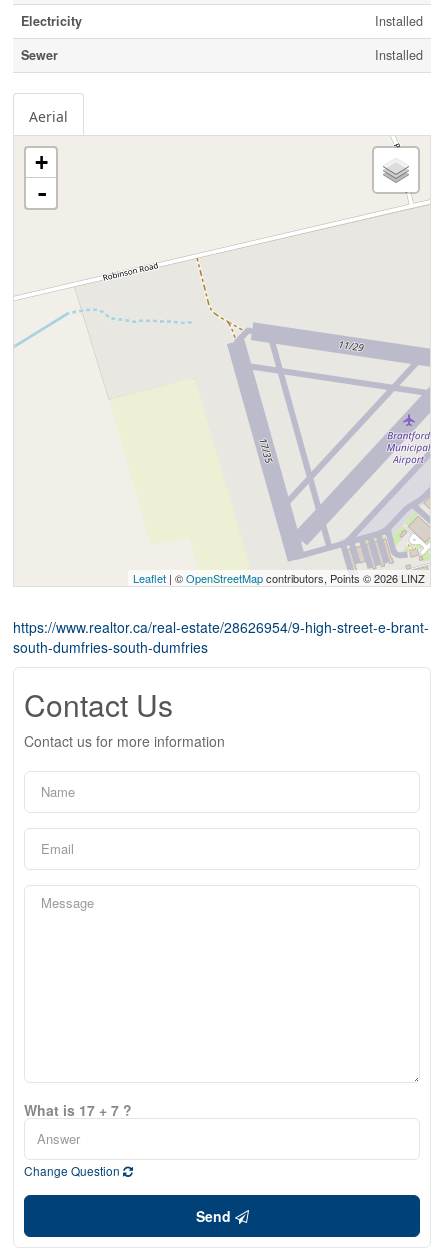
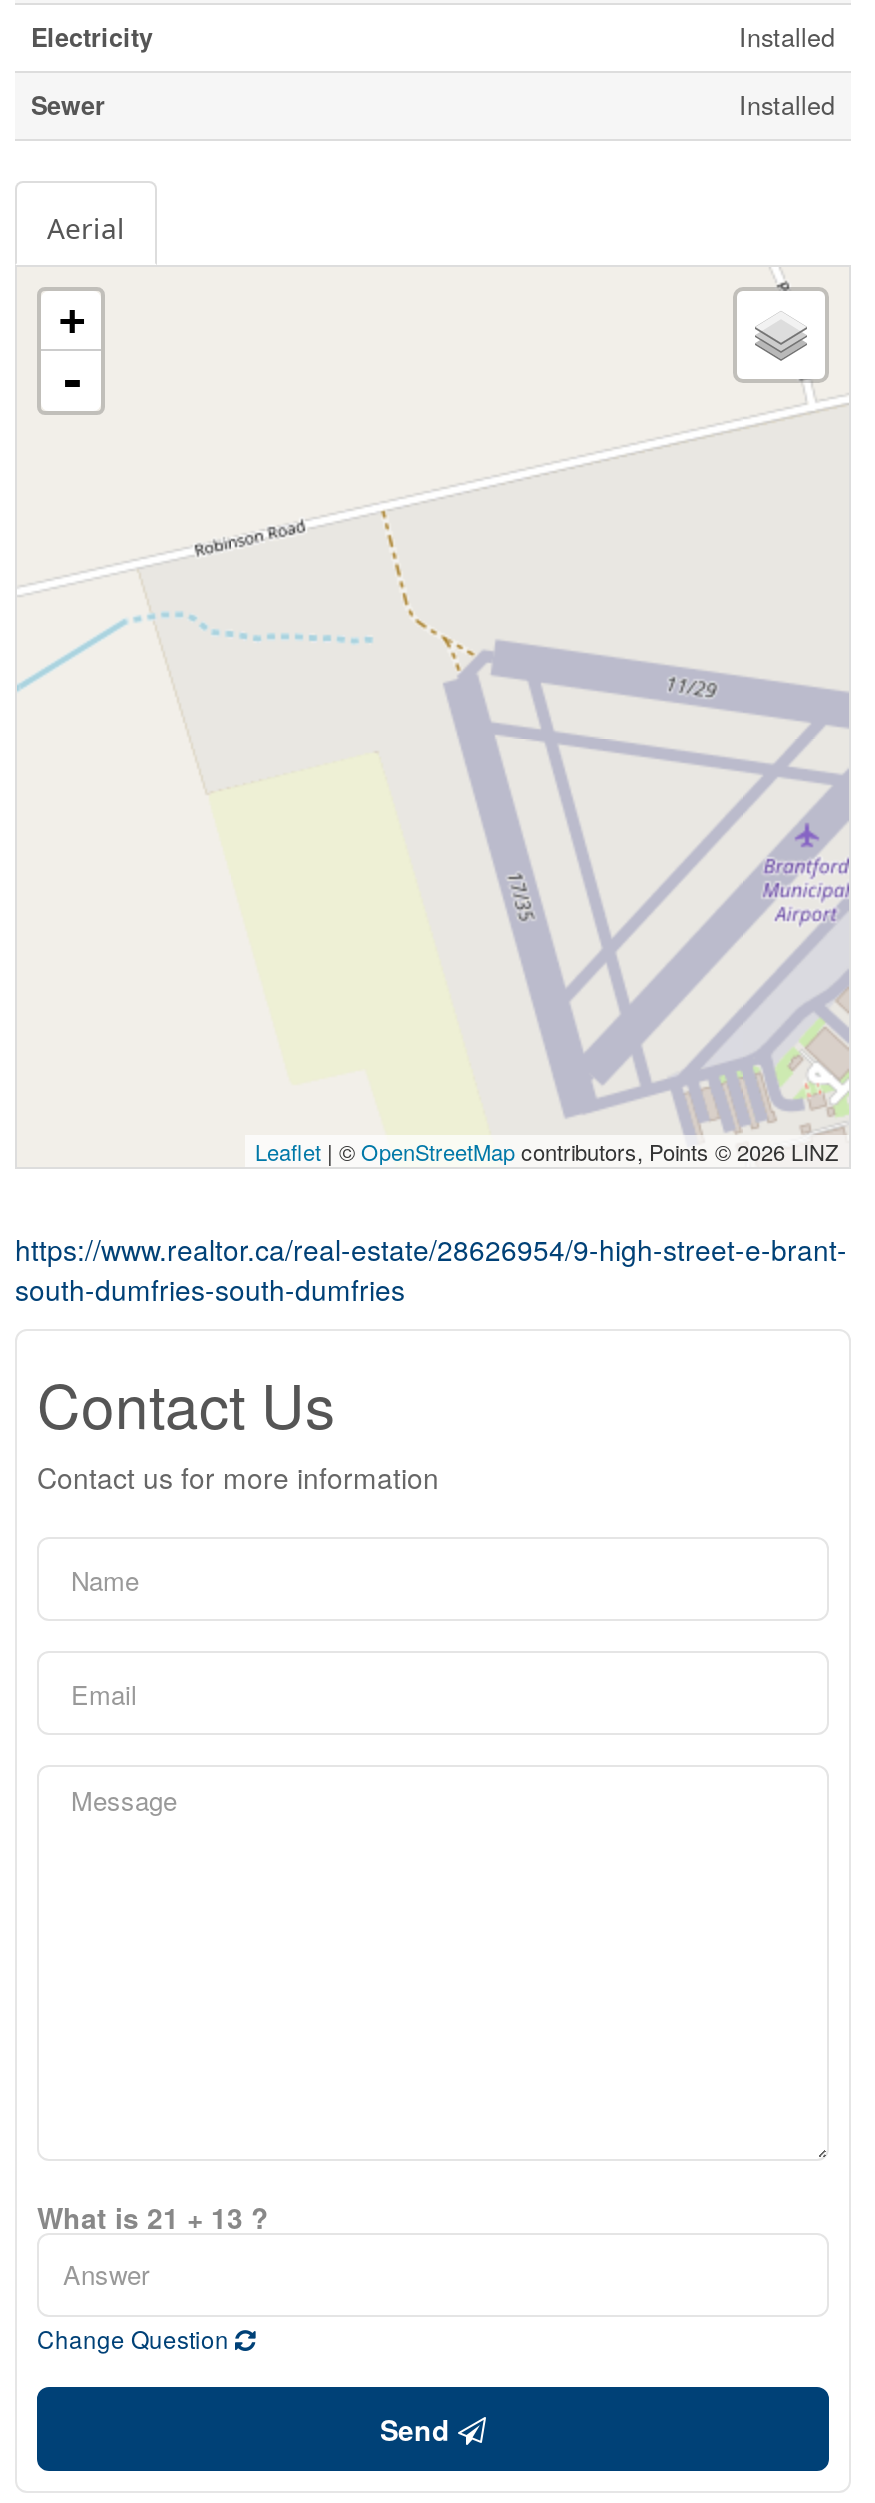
[24,1100,132,1120] What is 17 + 7 ? -> [37,2197,269,2237] What is 21 + 13 ?

